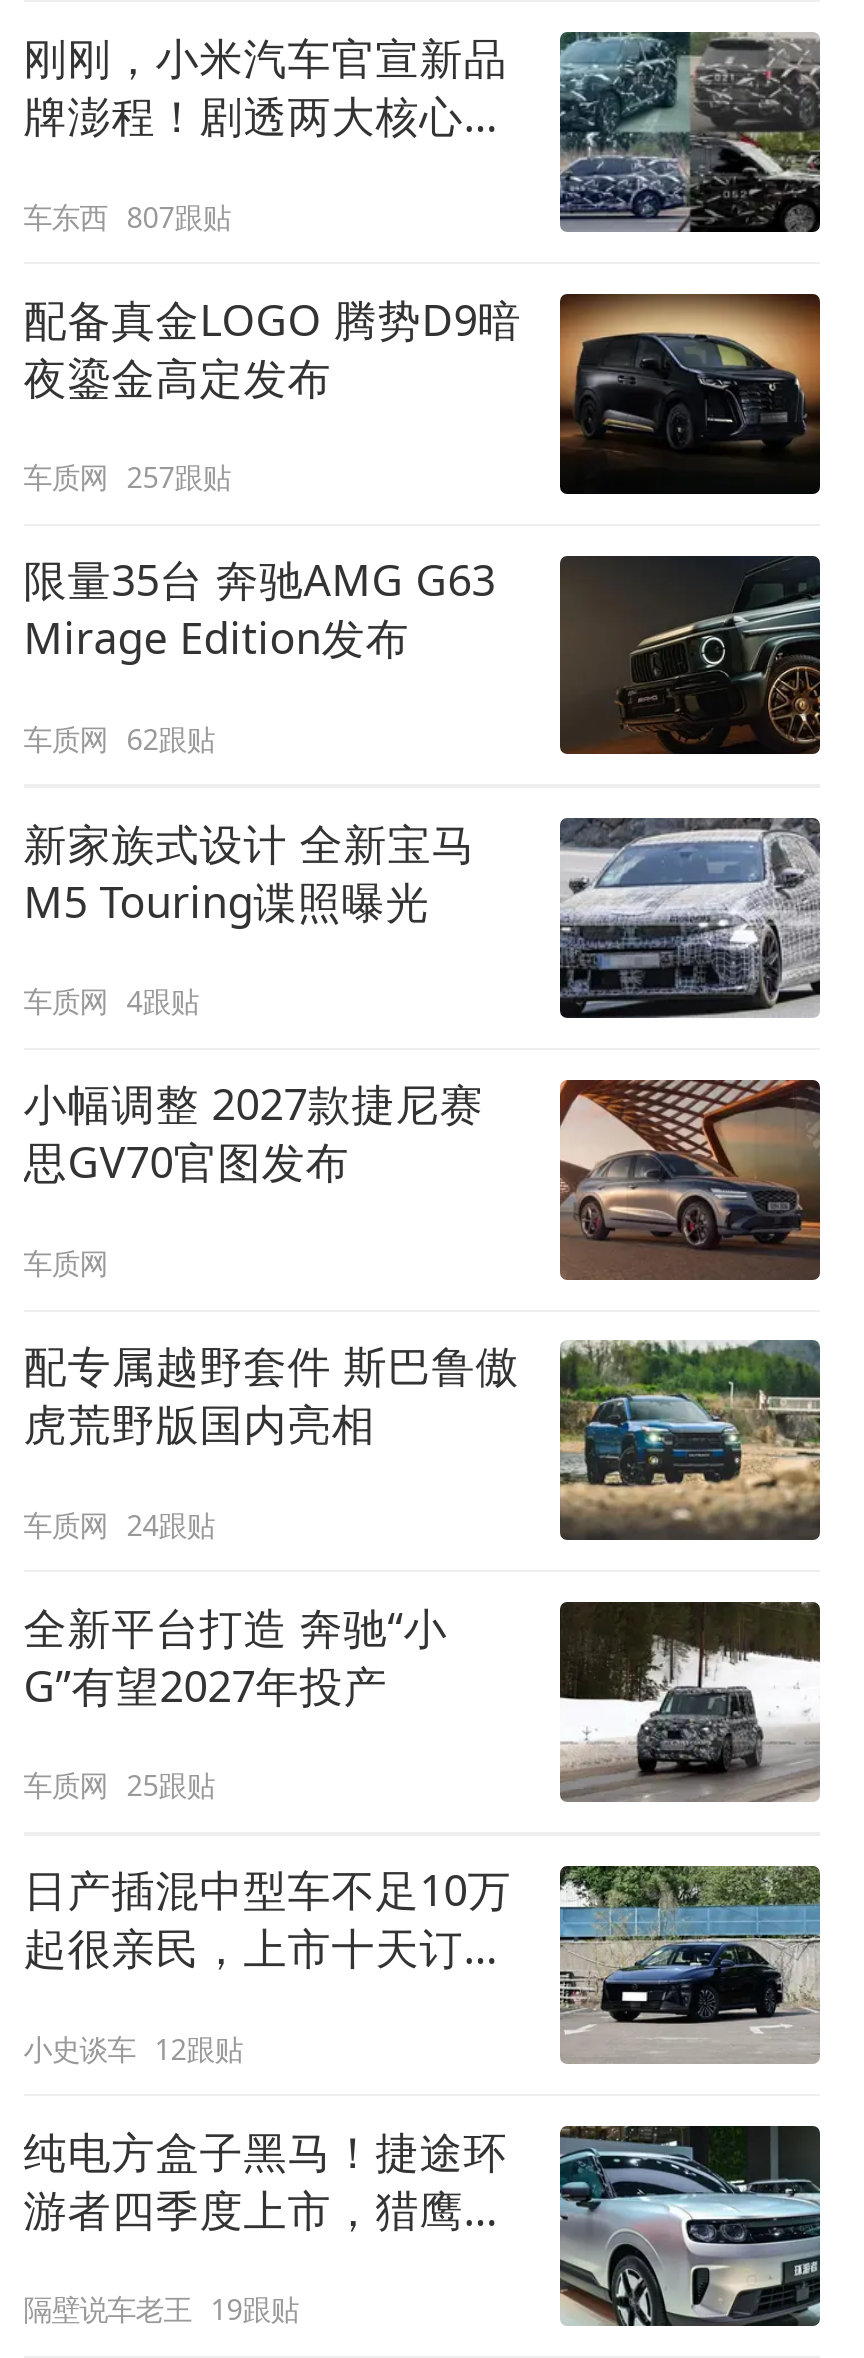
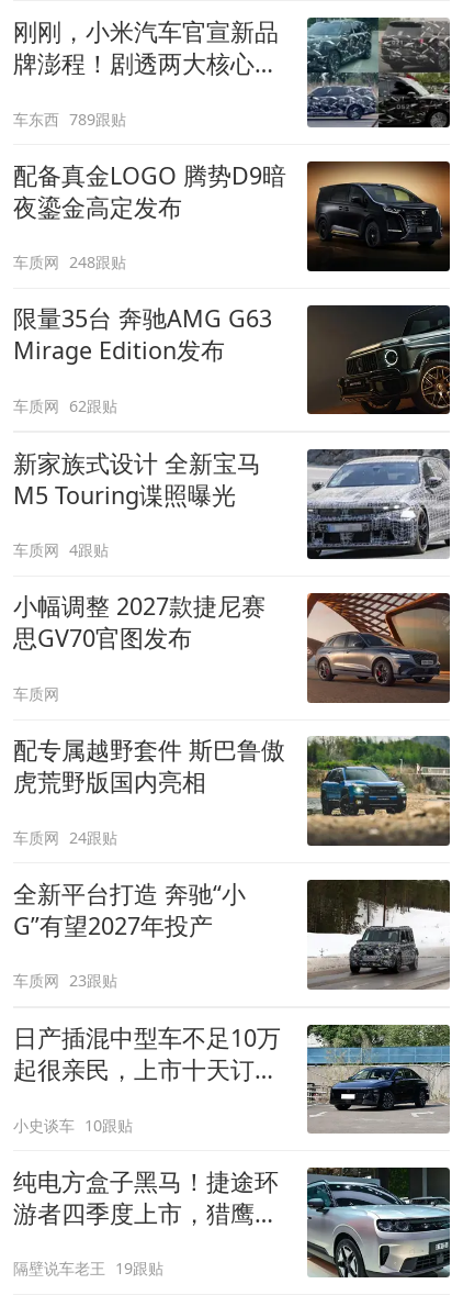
[23,197,231,235] 车东西 807跟贴 -> [13,108,126,129] 车东西 789跟贴
[23,458,231,496] 车质网 257跟贴 -> [13,252,126,273] 车质网 248跟贴
[23,1766,215,1804] 车质网 25跟贴 -> [13,970,118,991] 车质网 23跟贴
[23,2030,243,2068] 小史谈车 12跟贴 -> [13,1115,133,1136] 小史谈车 10跟贴

